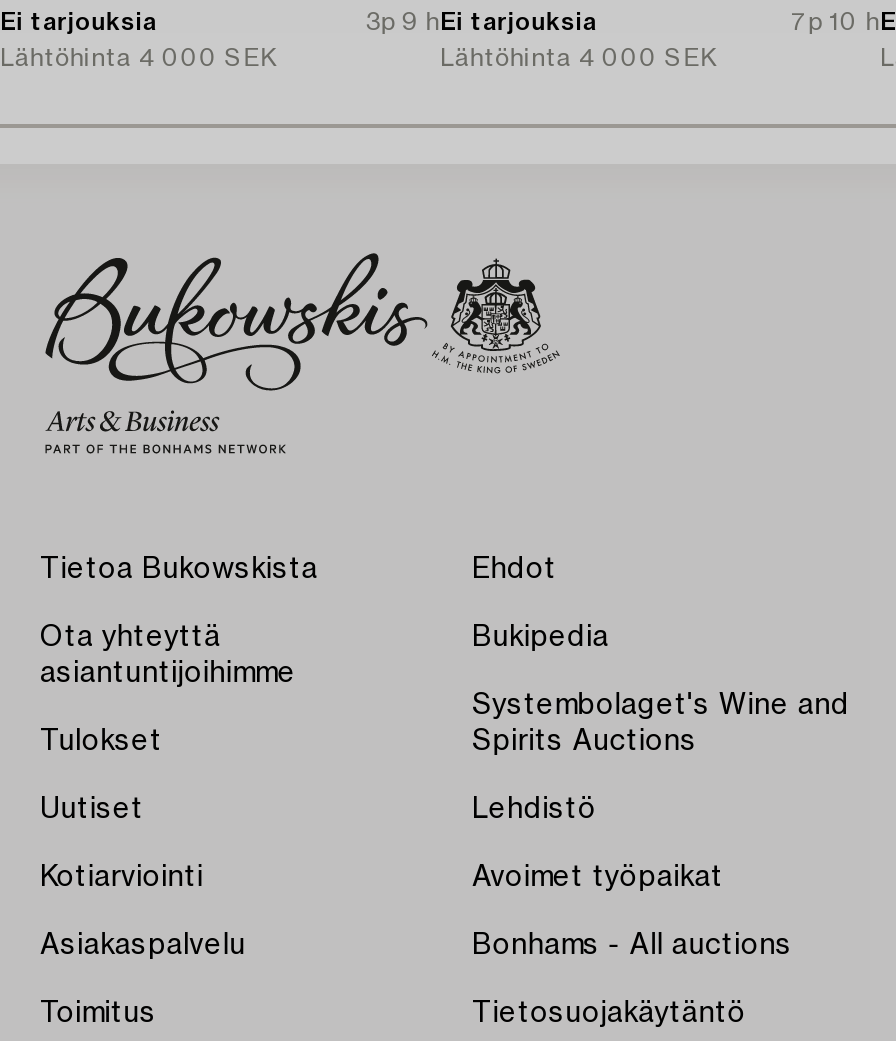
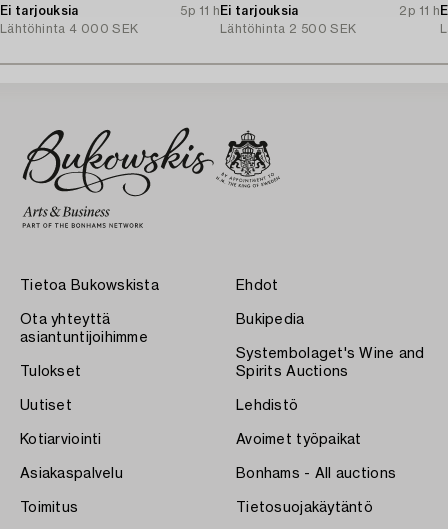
[366,10,597,34] 3p 9 h Ei tarjouksia -> [180,5,299,17] 5p 11 h Ei tarjouksia
[791,10,880,34] 7p 10 h -> [399,5,440,17] 2p 11 h
[440,46,717,70] Lähtöhinta 4 000 SEK -> [220,23,356,35] Lähtöhinta 2 500 SEK

